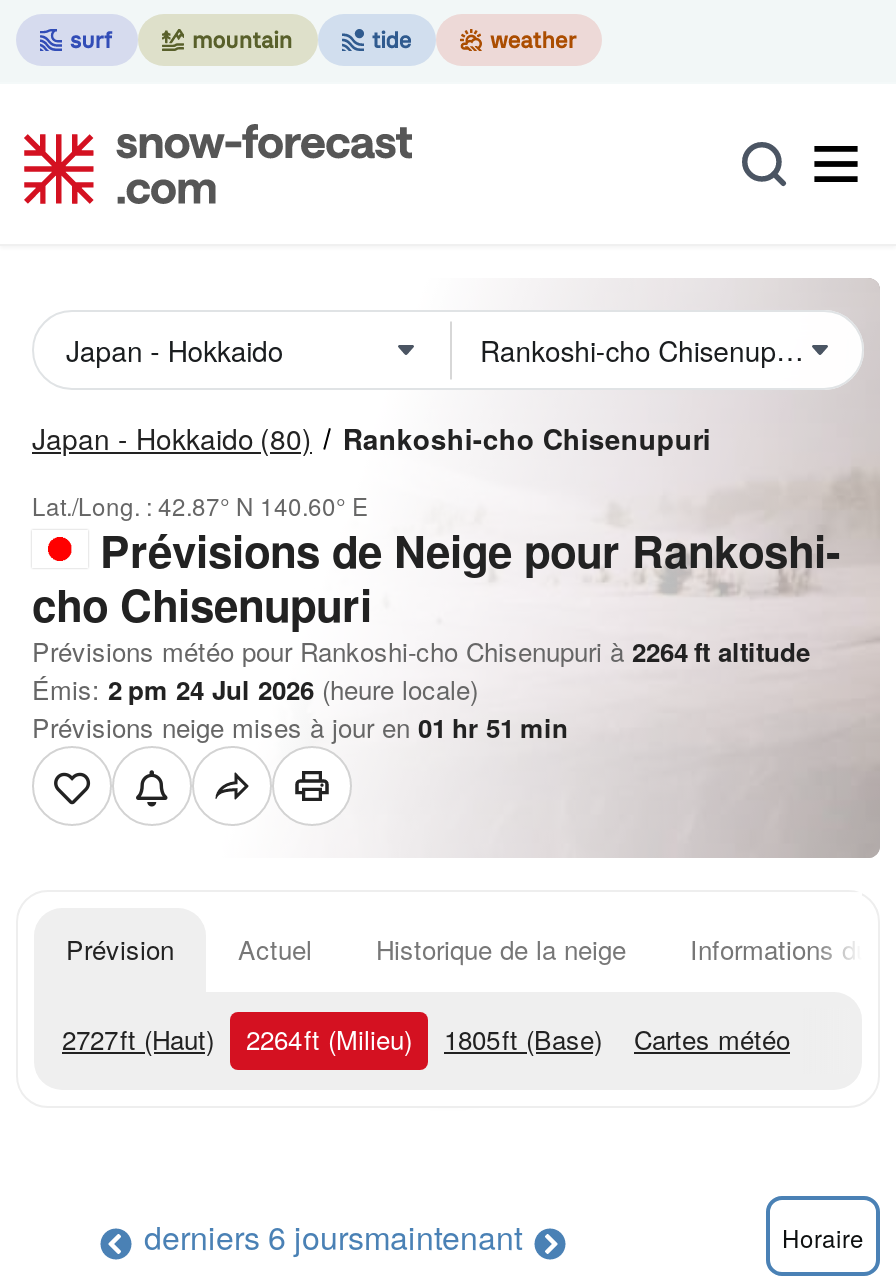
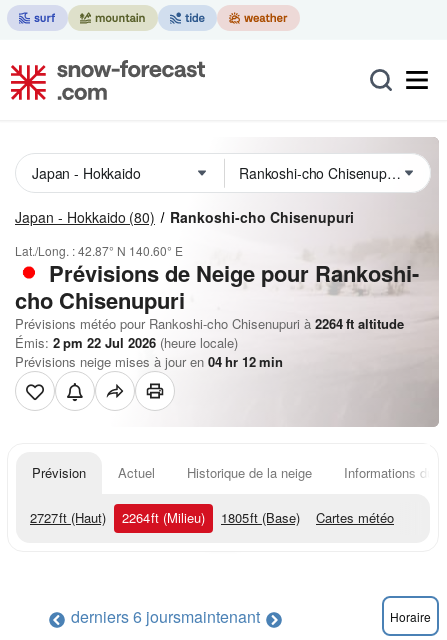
[32,670,478,708] Émis: 2 pm 24 Jul 2026 (heure locale) -> [15,333,238,352] Émis: 2 pm 22 Jul 2026 (heure locale)
[32,708,568,746] Prévisions neige mises à jour en 01 hr 51 min -> [15,352,283,371] Prévisions neige mises à jour en 04 hr 12 min

